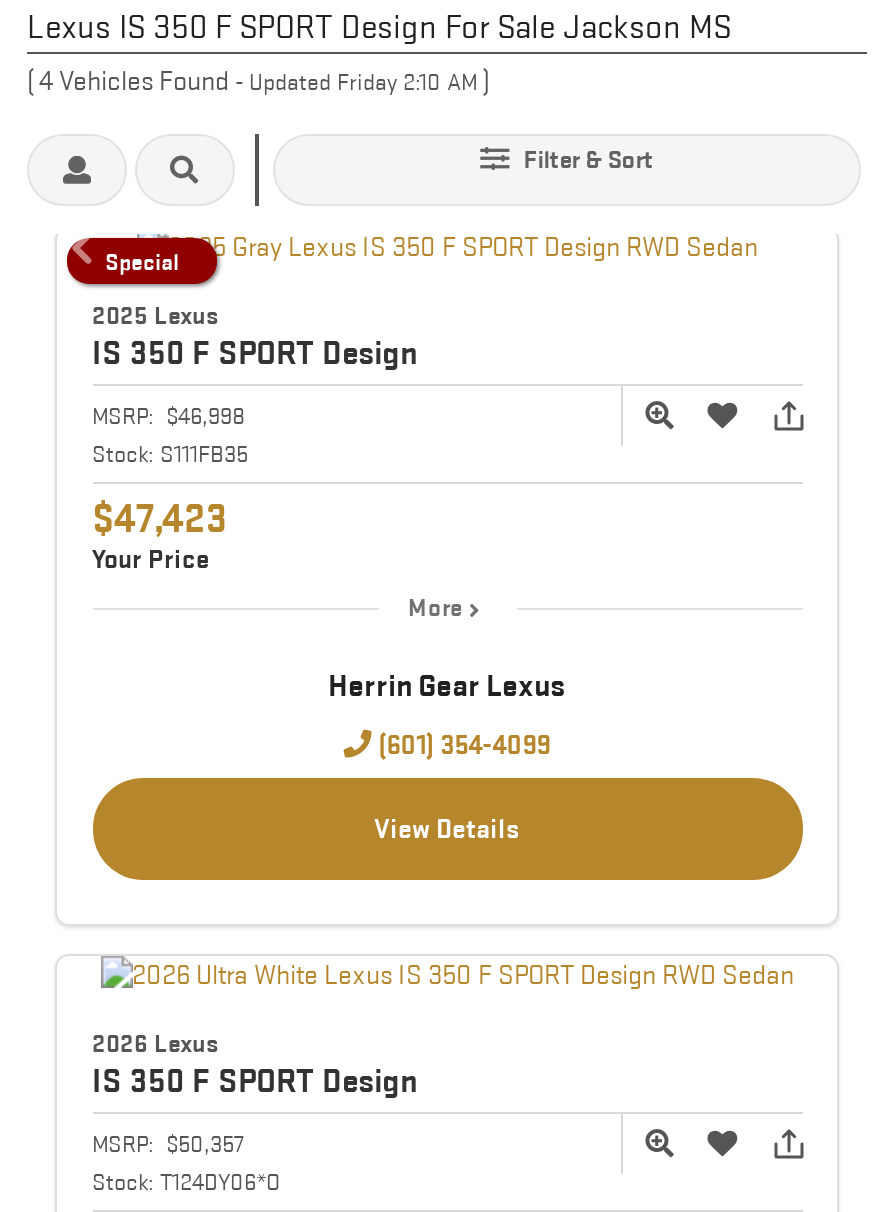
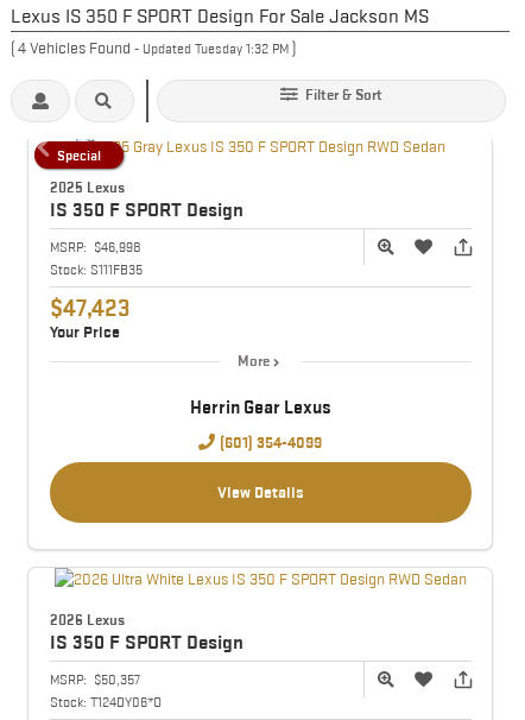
[27,64,489,96] (4 Vehicles Found - Updated Friday 2:10 AM) -> [11,38,296,57] (4 Vehicles Found - Updated Tuesday 1:32 PM)

